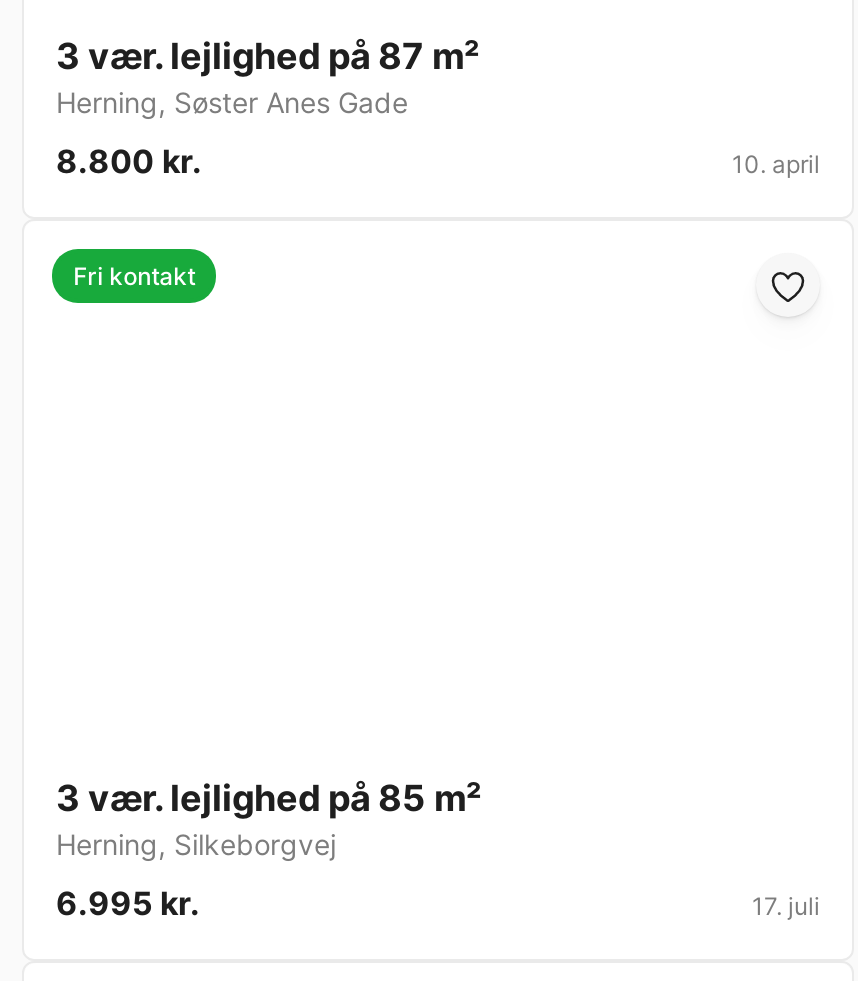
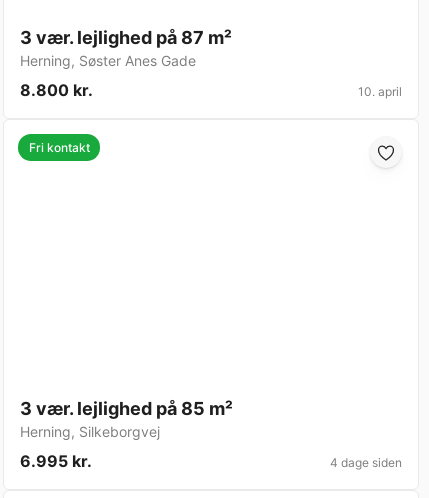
[752,892,820,922] 17. juli -> [330,455,402,470] 4 dage siden

